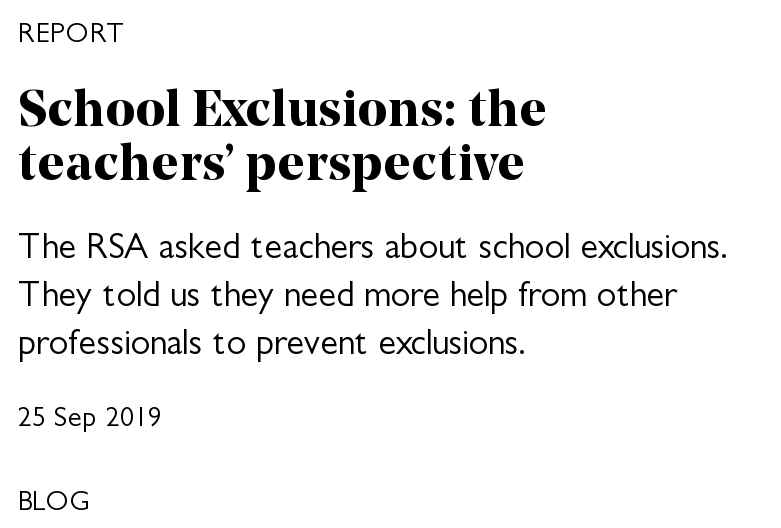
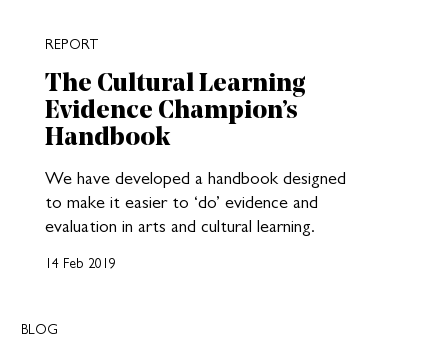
[18,75,548,193] School Exclusions: the | teachers’ perspective -> [45,65,306,151] The Cultural Learning | Evidence Champion’s | Handbook
[18,225,728,361] The RSA asked teachers about school exclusions. | They told us they need more help from other | professionals to prevent exclusions. -> [45,167,346,235] We have developed a handbook designed | to make it easier to ‘do’ evidence and | evaluation in arts and cultural learning.
[18,399,162,431] 25 Sep 2019 -> [45,254,116,270] 14 Feb 2019

